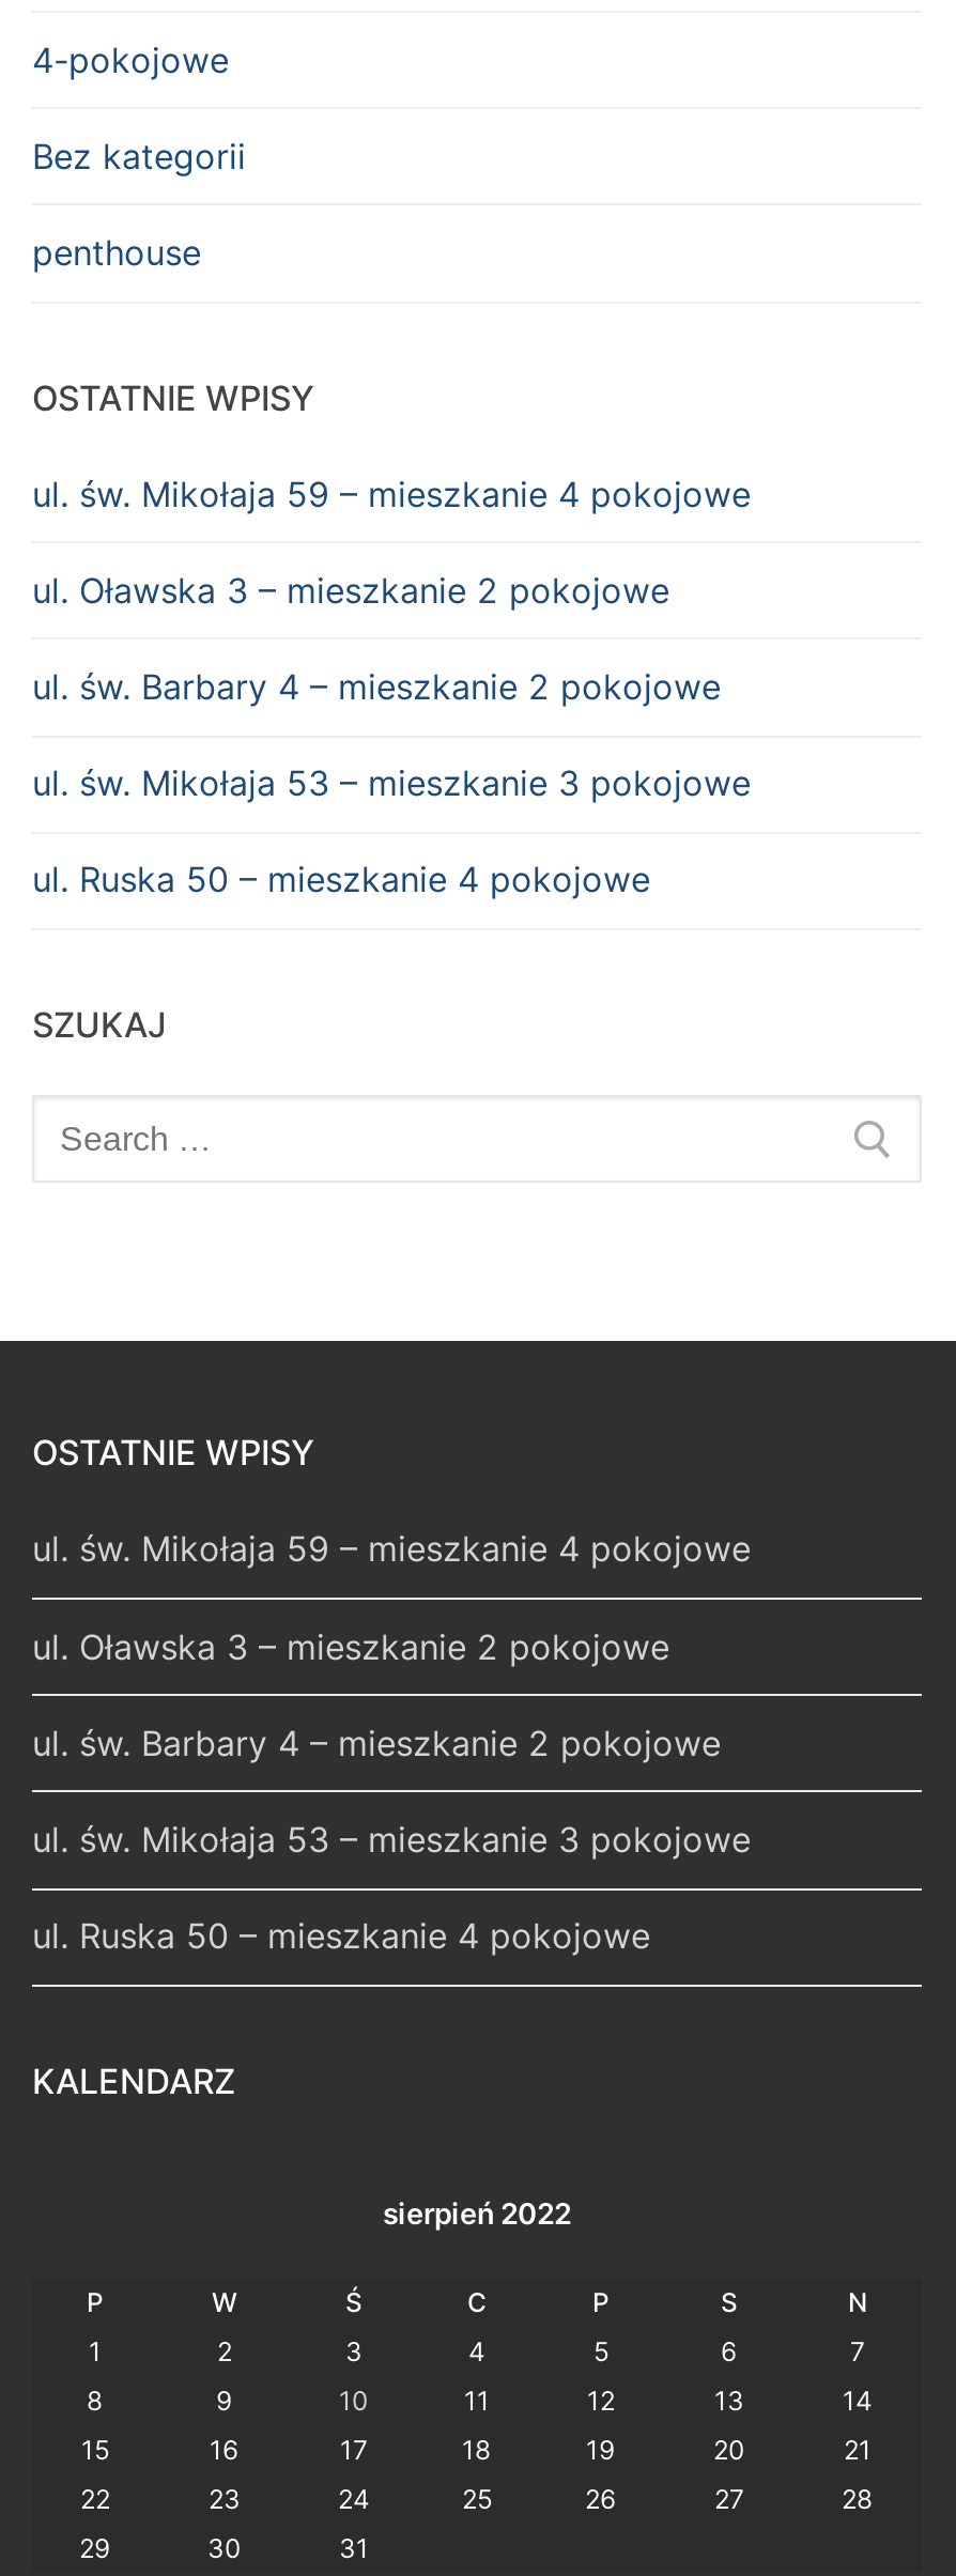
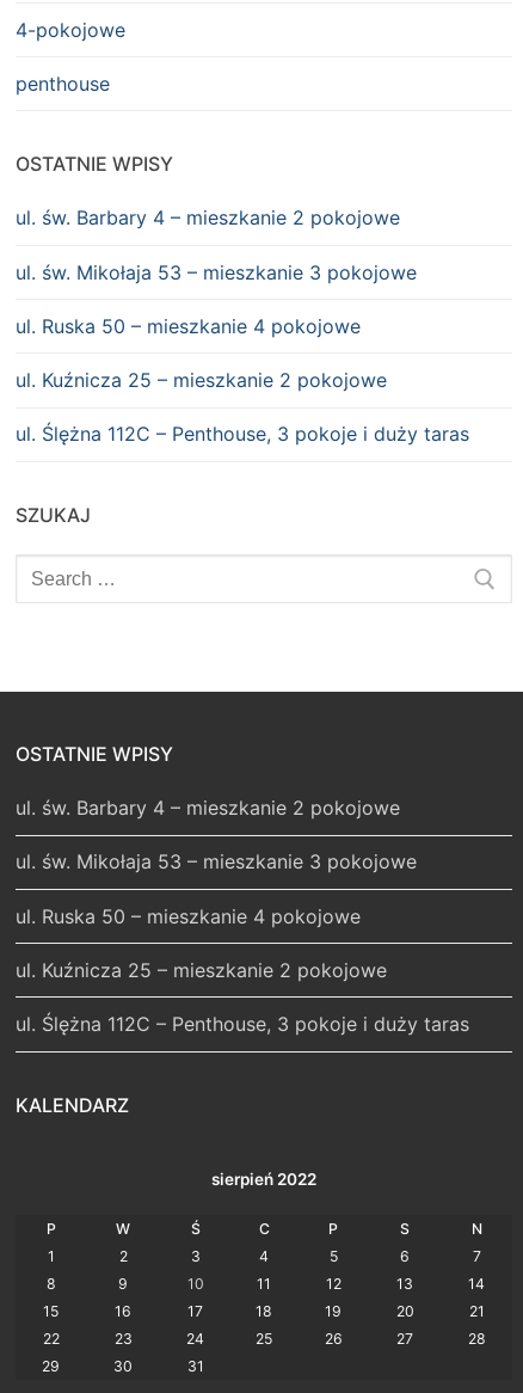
[32,134,246,177] Bez kategorii -> none
[32,472,751,611] ul. św. Mikołaja 59 – mieszkanie 4 pokojowe | ul. Oławska 3 – mieszkanie 2 pokojowe -> none
moved [32,665,751,901] -> [16,206,417,338]: ul. św. Barbary 4 – mieszkanie 2 pokojowe | ul. św. Mikołaja 53 – mieszkanie 3 pokojowe | ul. Ruska 50 – mieszkanie 4 pokojowe
none -> [16,368,469,446] ul. Kuźnicza 25 – mieszkanie 2 pokojowe | ul. Ślężna 112C – Penthouse, 3 pokoje i duży taras
[32,1528,751,1667] ul. św. Mikołaja 59 – mieszkanie 4 pokojowe | ul. Oławska 3 – mieszkanie 2 pokojowe -> none
moved [32,1721,751,1957] -> [16,796,417,928]: ul. św. Barbary 4 – mieszkanie 2 pokojowe | ul. św. Mikołaja 53 – mieszkanie 3 pokojowe | ul. Ruska 50 – mieszkanie 4 pokojowe
none -> [16,958,469,1036] ul. Kuźnicza 25 – mieszkanie 2 pokojowe | ul. Ślężna 112C – Penthouse, 3 pokoje i duży taras

